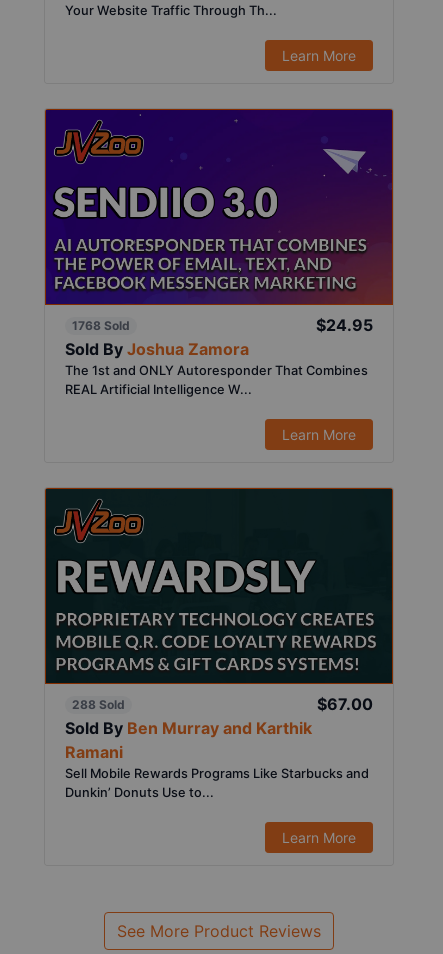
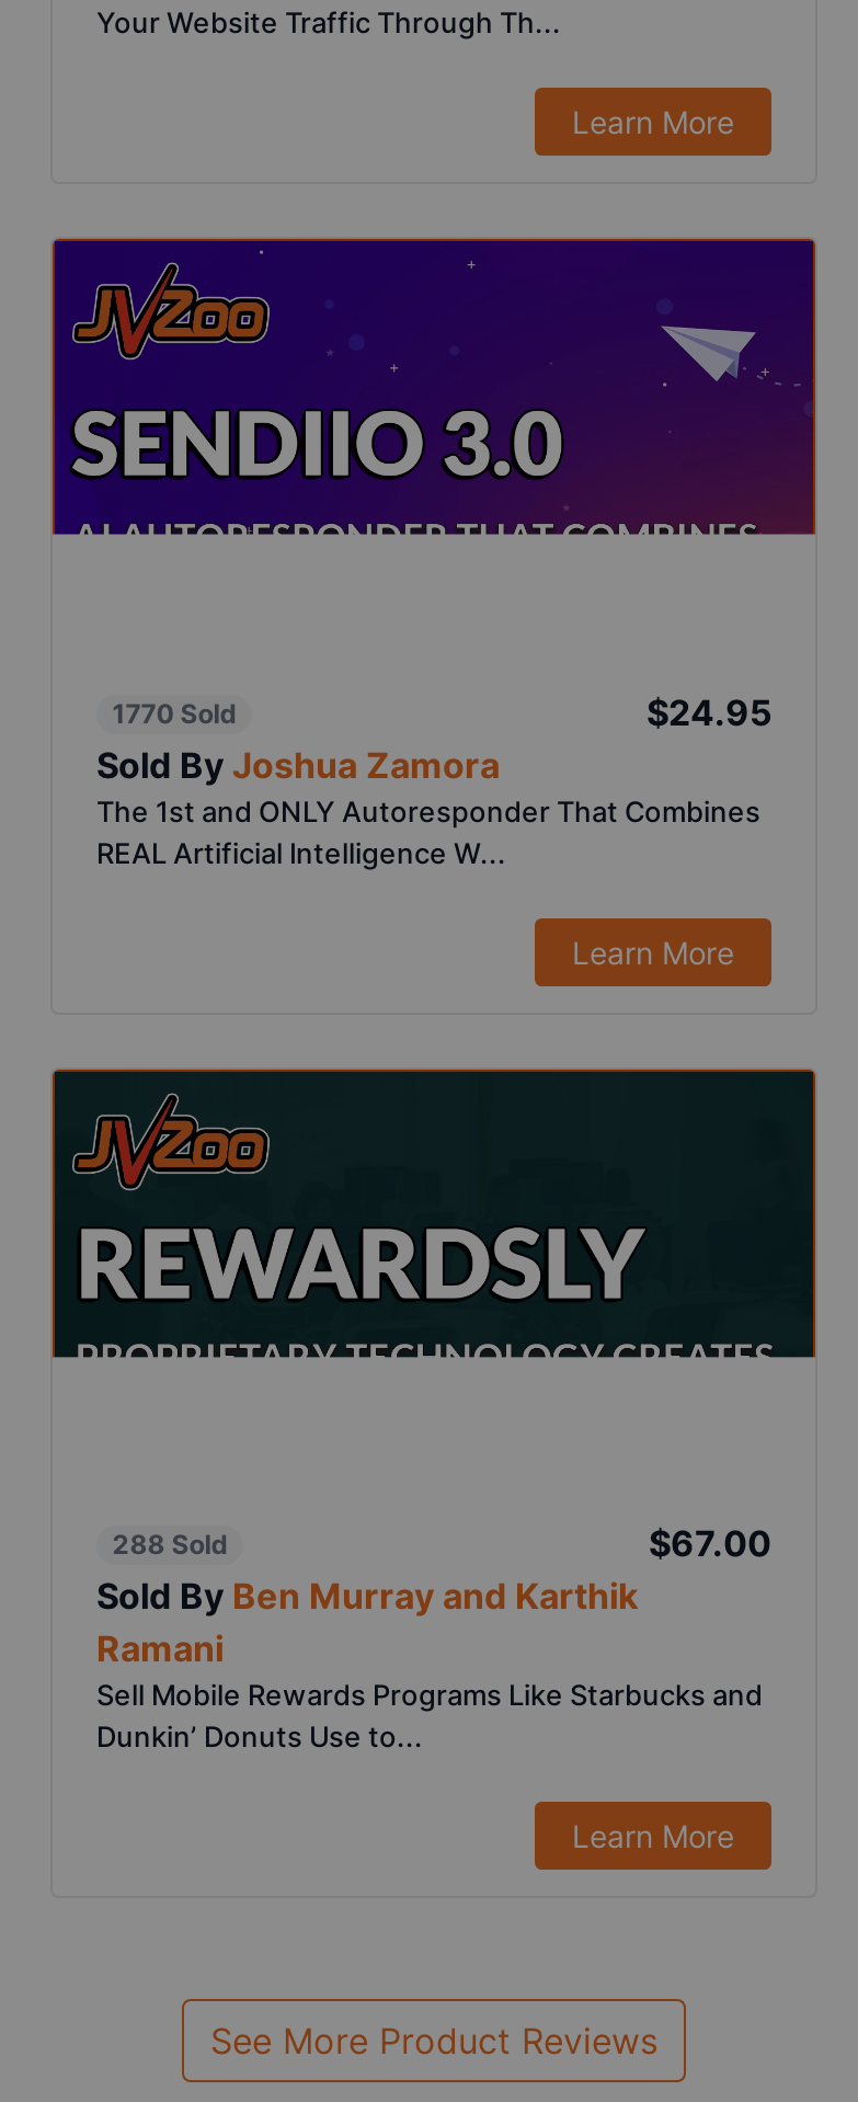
[44,243,394,306] [image] -> none
[72,318,130,333] 1768 Sold -> [112,697,237,730] 1770 Sold
[44,618,394,685] [image] -> none

